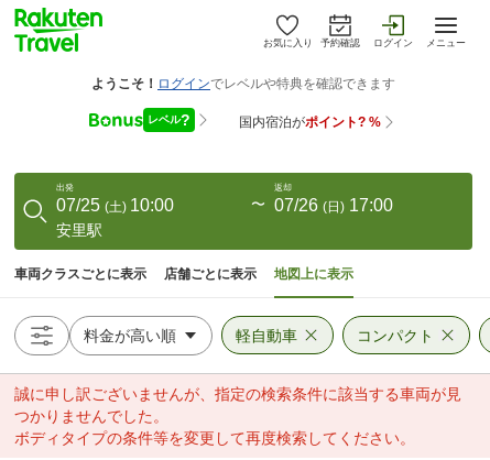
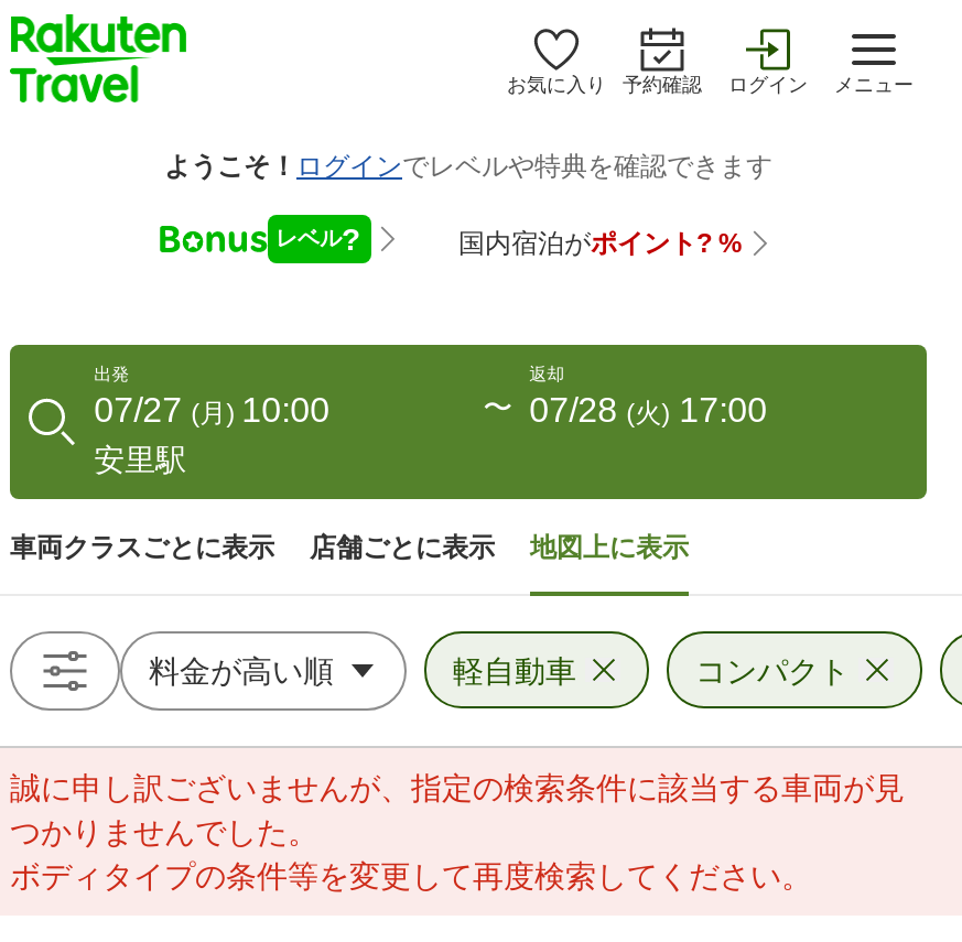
[56,196,174,215] 07/25 (土) 10:00 -> [94,391,330,429] 07/27 (月) 10:00
[274,196,393,215] 07/26 (日) 17:00 -> [529,391,767,429] 07/28 (火) 17:00

